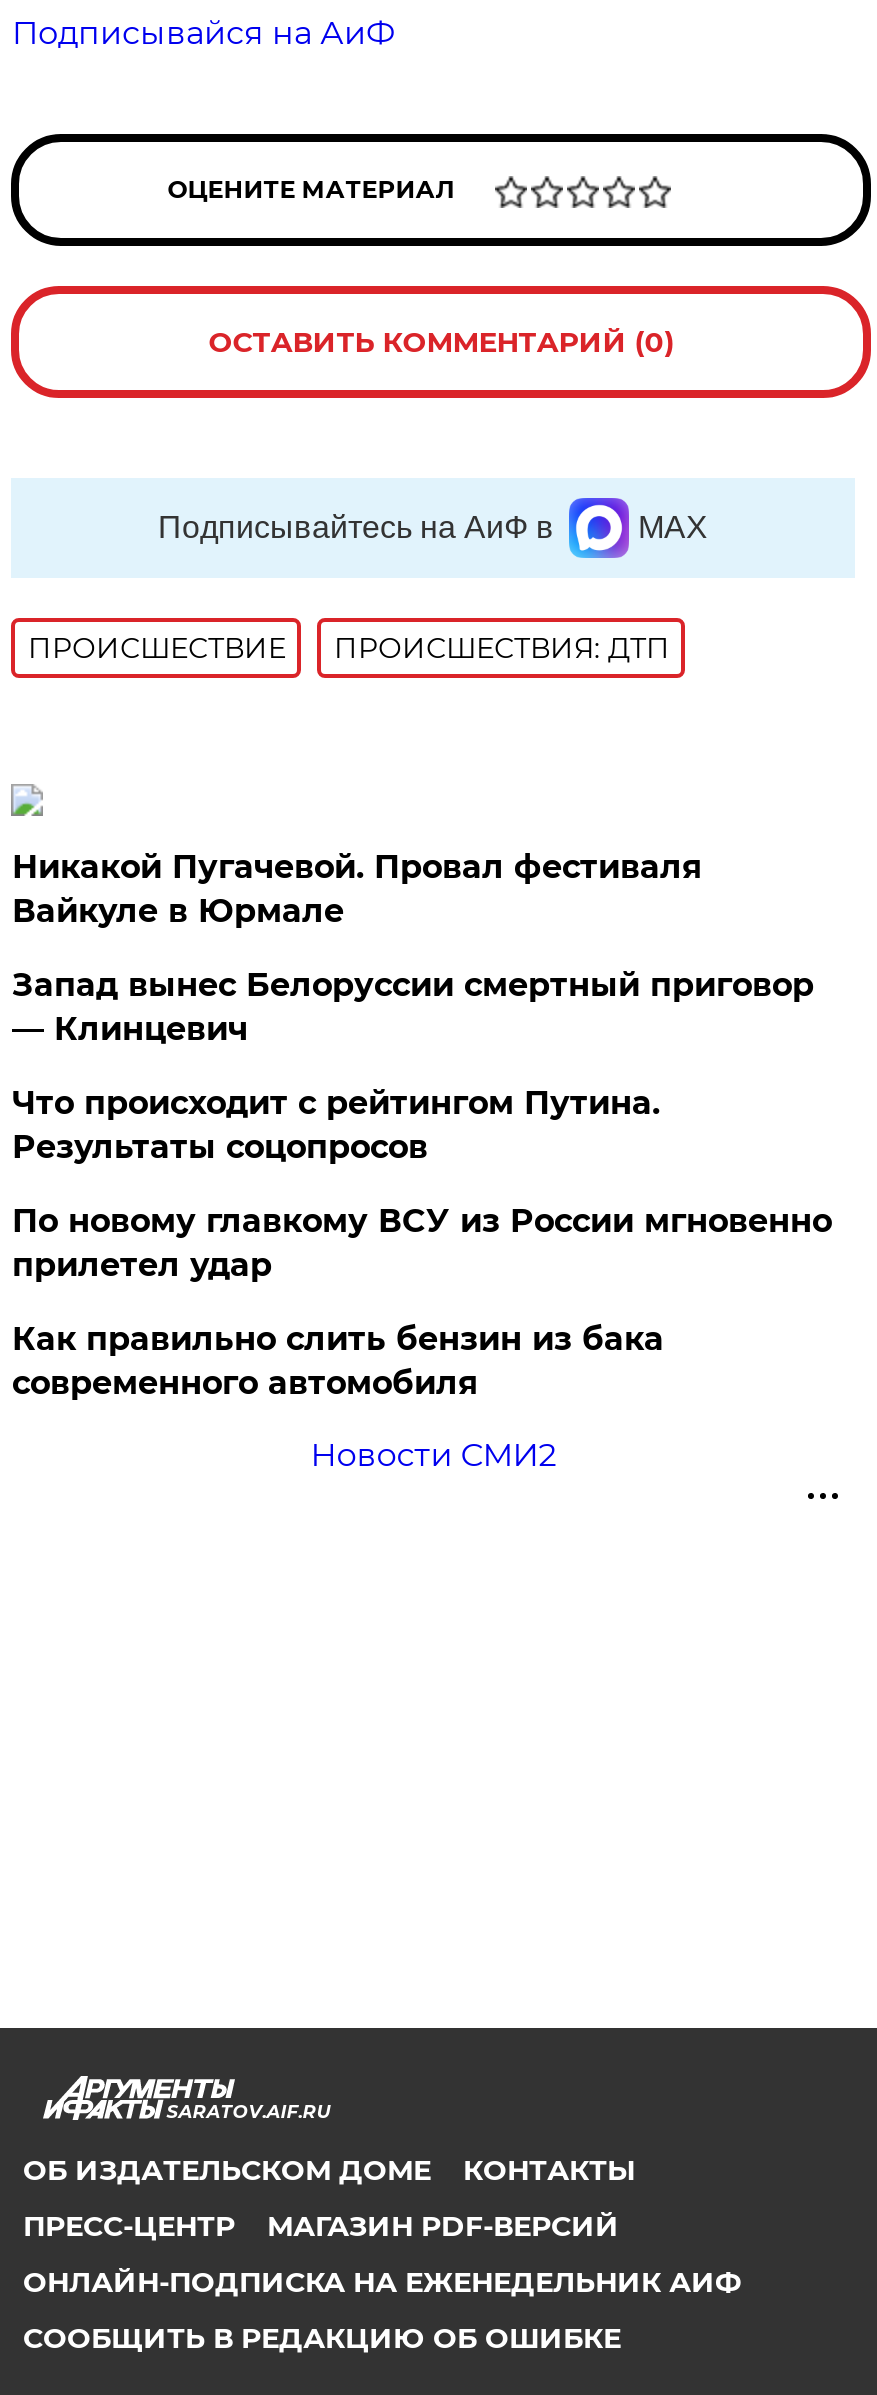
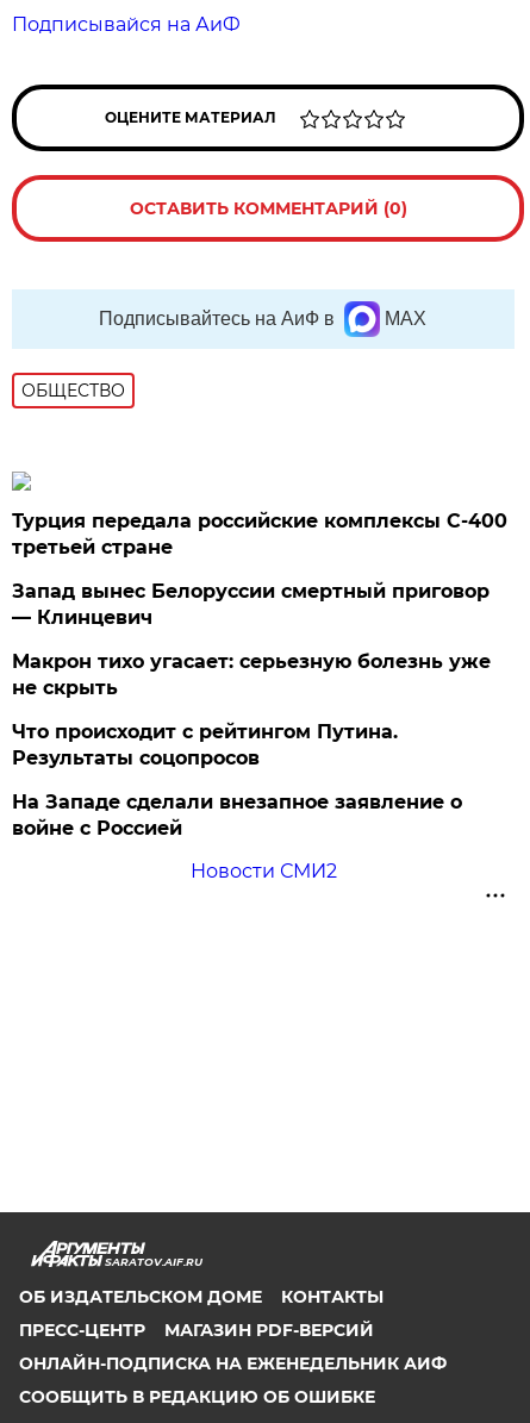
[28,631,670,667] ПРОИСШЕСТВИE | ПРОИСШЕСТВИЯ: ДТП -> [22,380,126,402] ОБЩЕСТВО
[12,849,702,931] Никакой Пугачевой. Провал фестиваля | Вайкуле в Юрмале -> [12,510,508,559] Турция передала российские комплексы С-400 | третьей стране
none -> [12,651,491,699] Макрон тихо угасает: серьезную болезнь уже | не скрыть
moved [12,1085,660,1167] -> [12,721,398,770]: Что происходит с рейтингом Путина. | Результаты соцопросов
[12,1203,832,1403] По новому главкому ВСУ из России мгновенно | прилетел удар | Как правильно слить бензин из бака | современного автомобиля -> [12,791,463,840] На Западе сделали внезапное заявление о | войне с Россией

